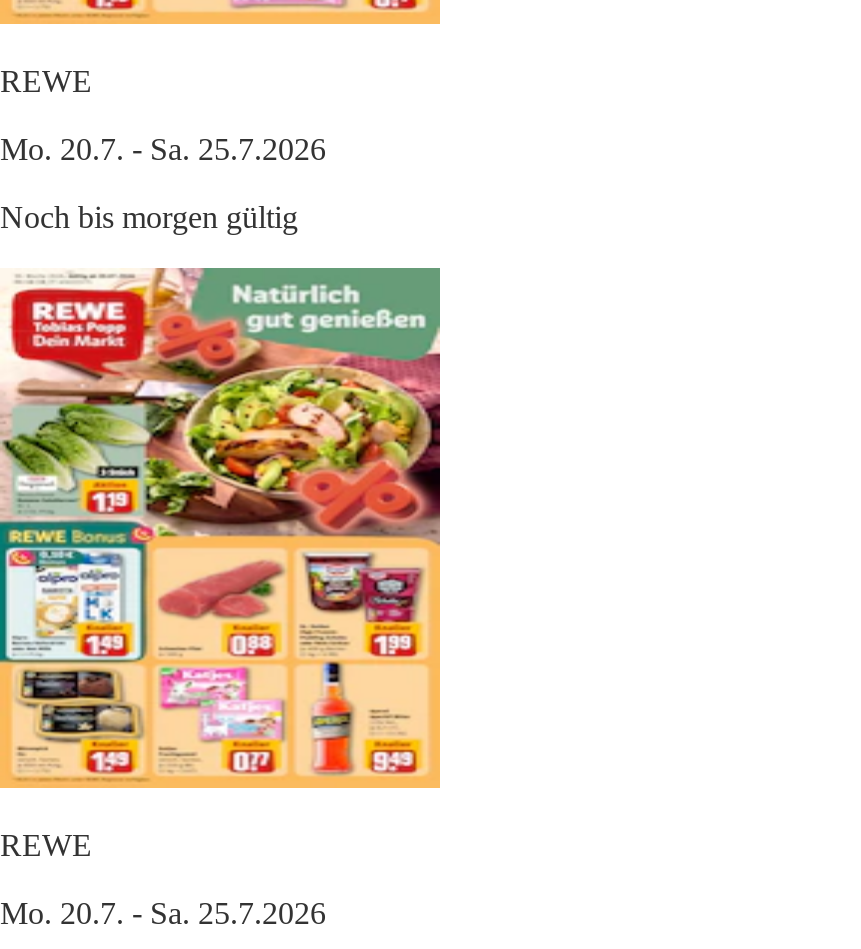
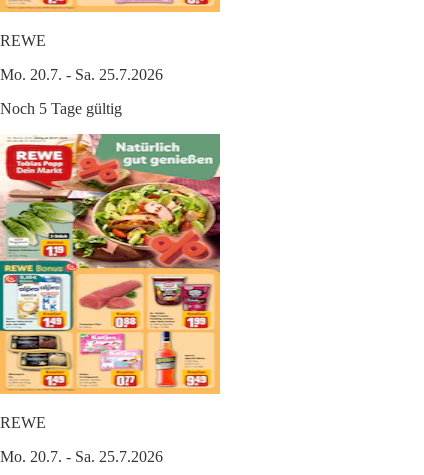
[0,201,298,235] Noch bis morgen gültig -> [0,100,122,117] Noch 5 Tage gültig

